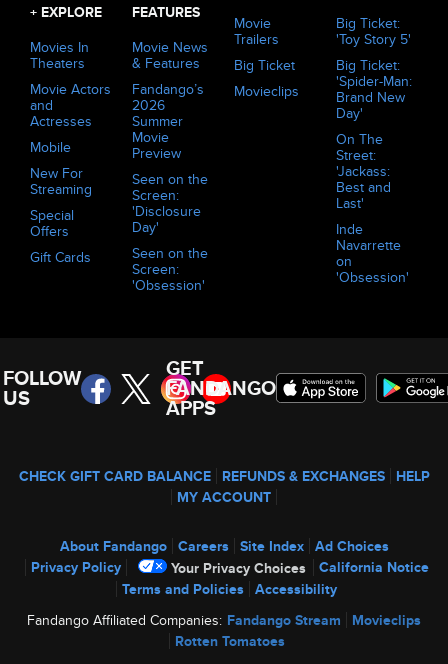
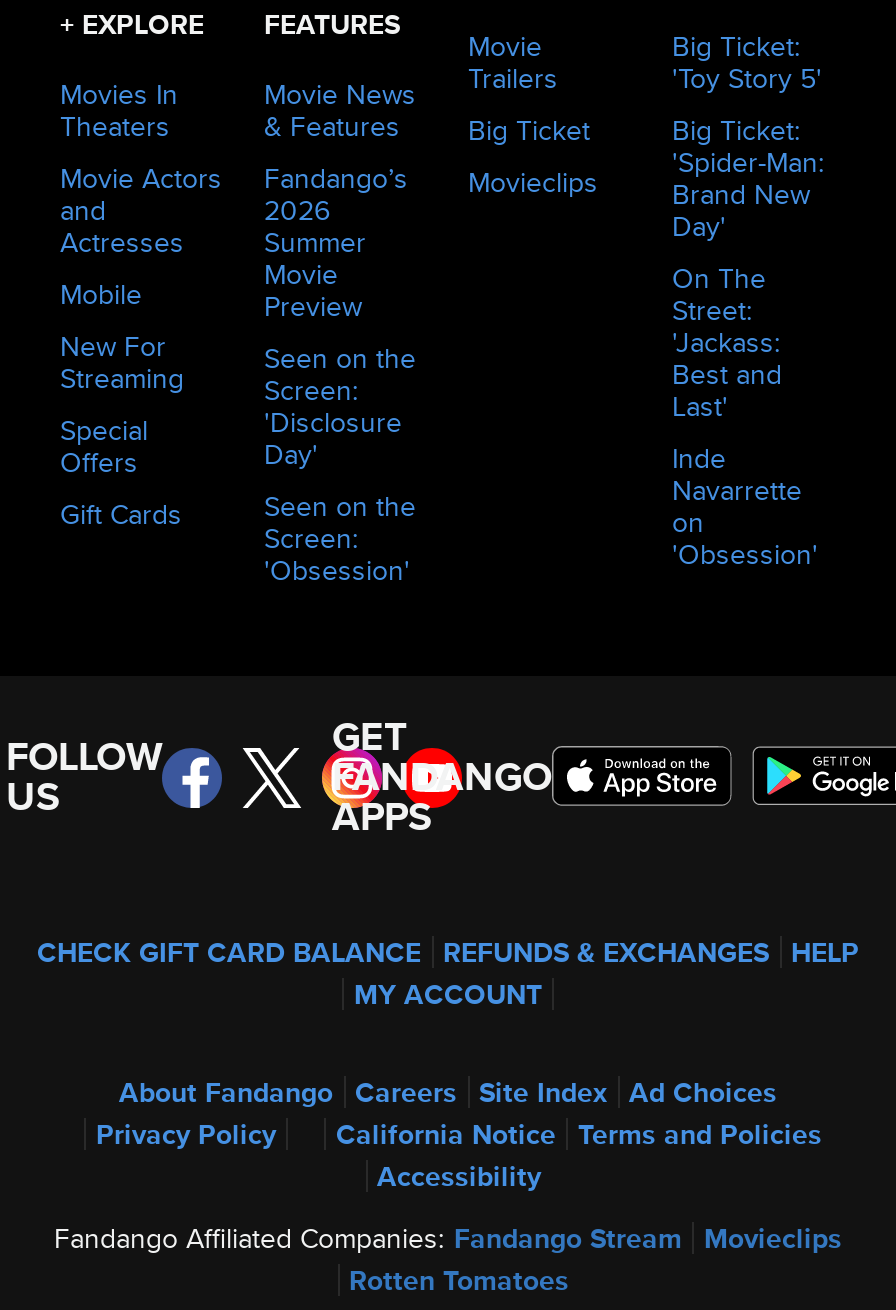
[122,557,428,599] Your Privacy Choices | California Notice | Terms and Policies Accessibility -> [336,1114,822,1196] California Notice Terms and Policies | Accessibility

